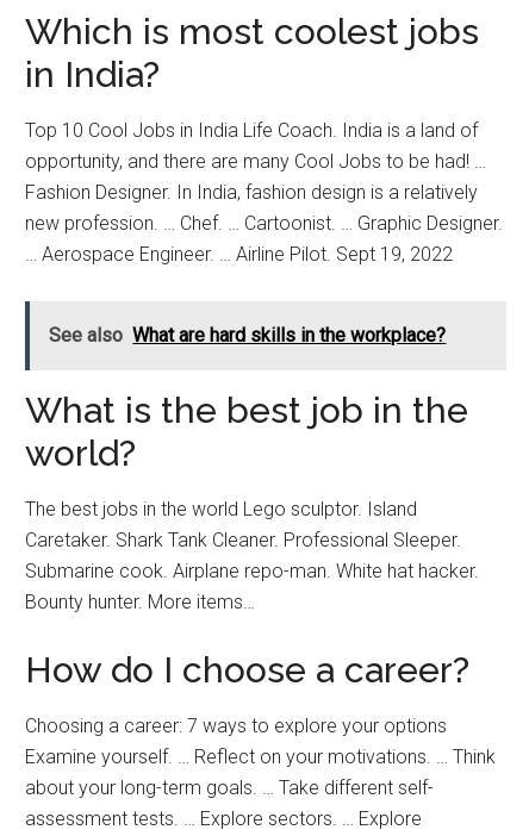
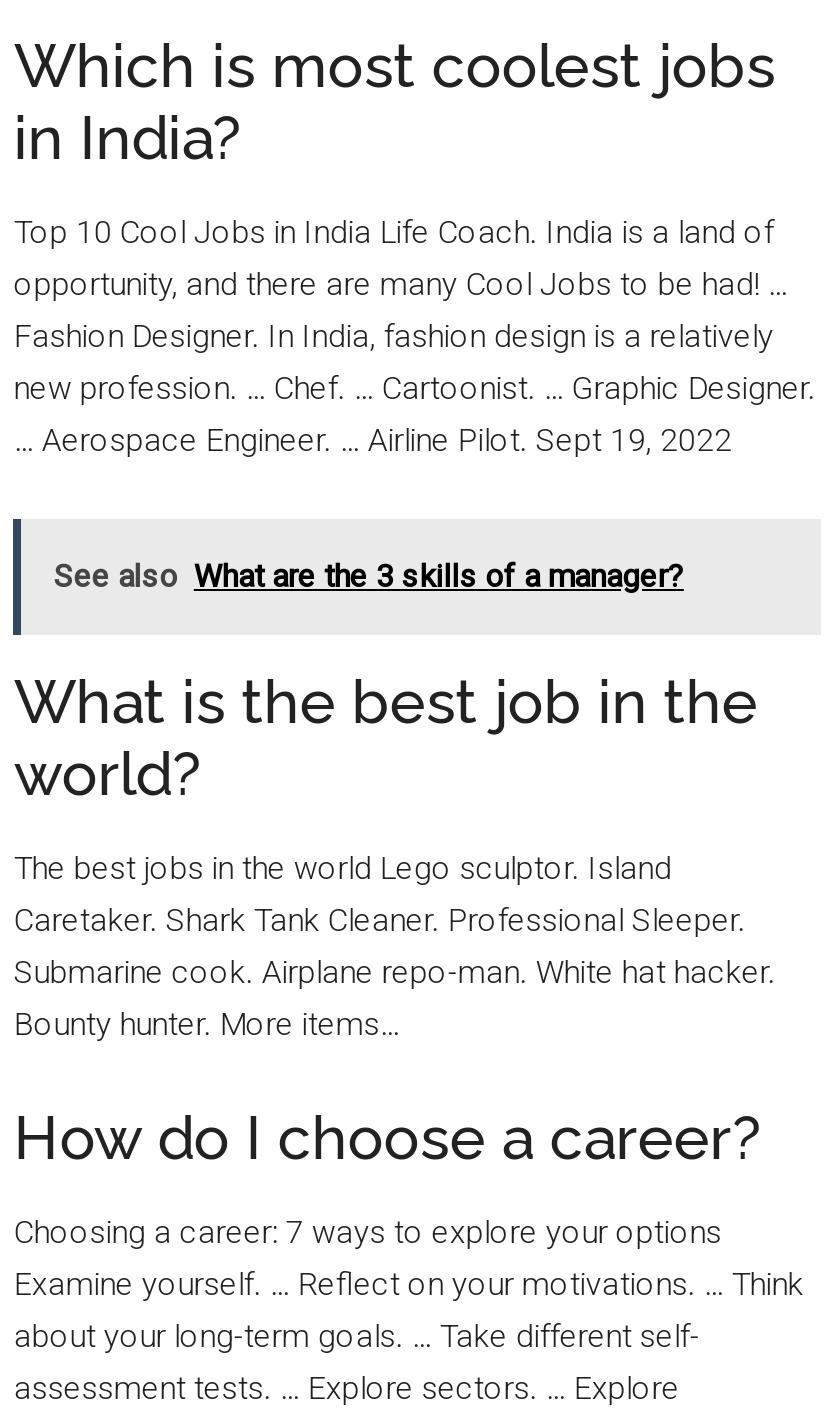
[49,324,446,347] See also What are hard skills in the workplace? -> [54,557,684,595] See also What are the 3 skills of a manager?

